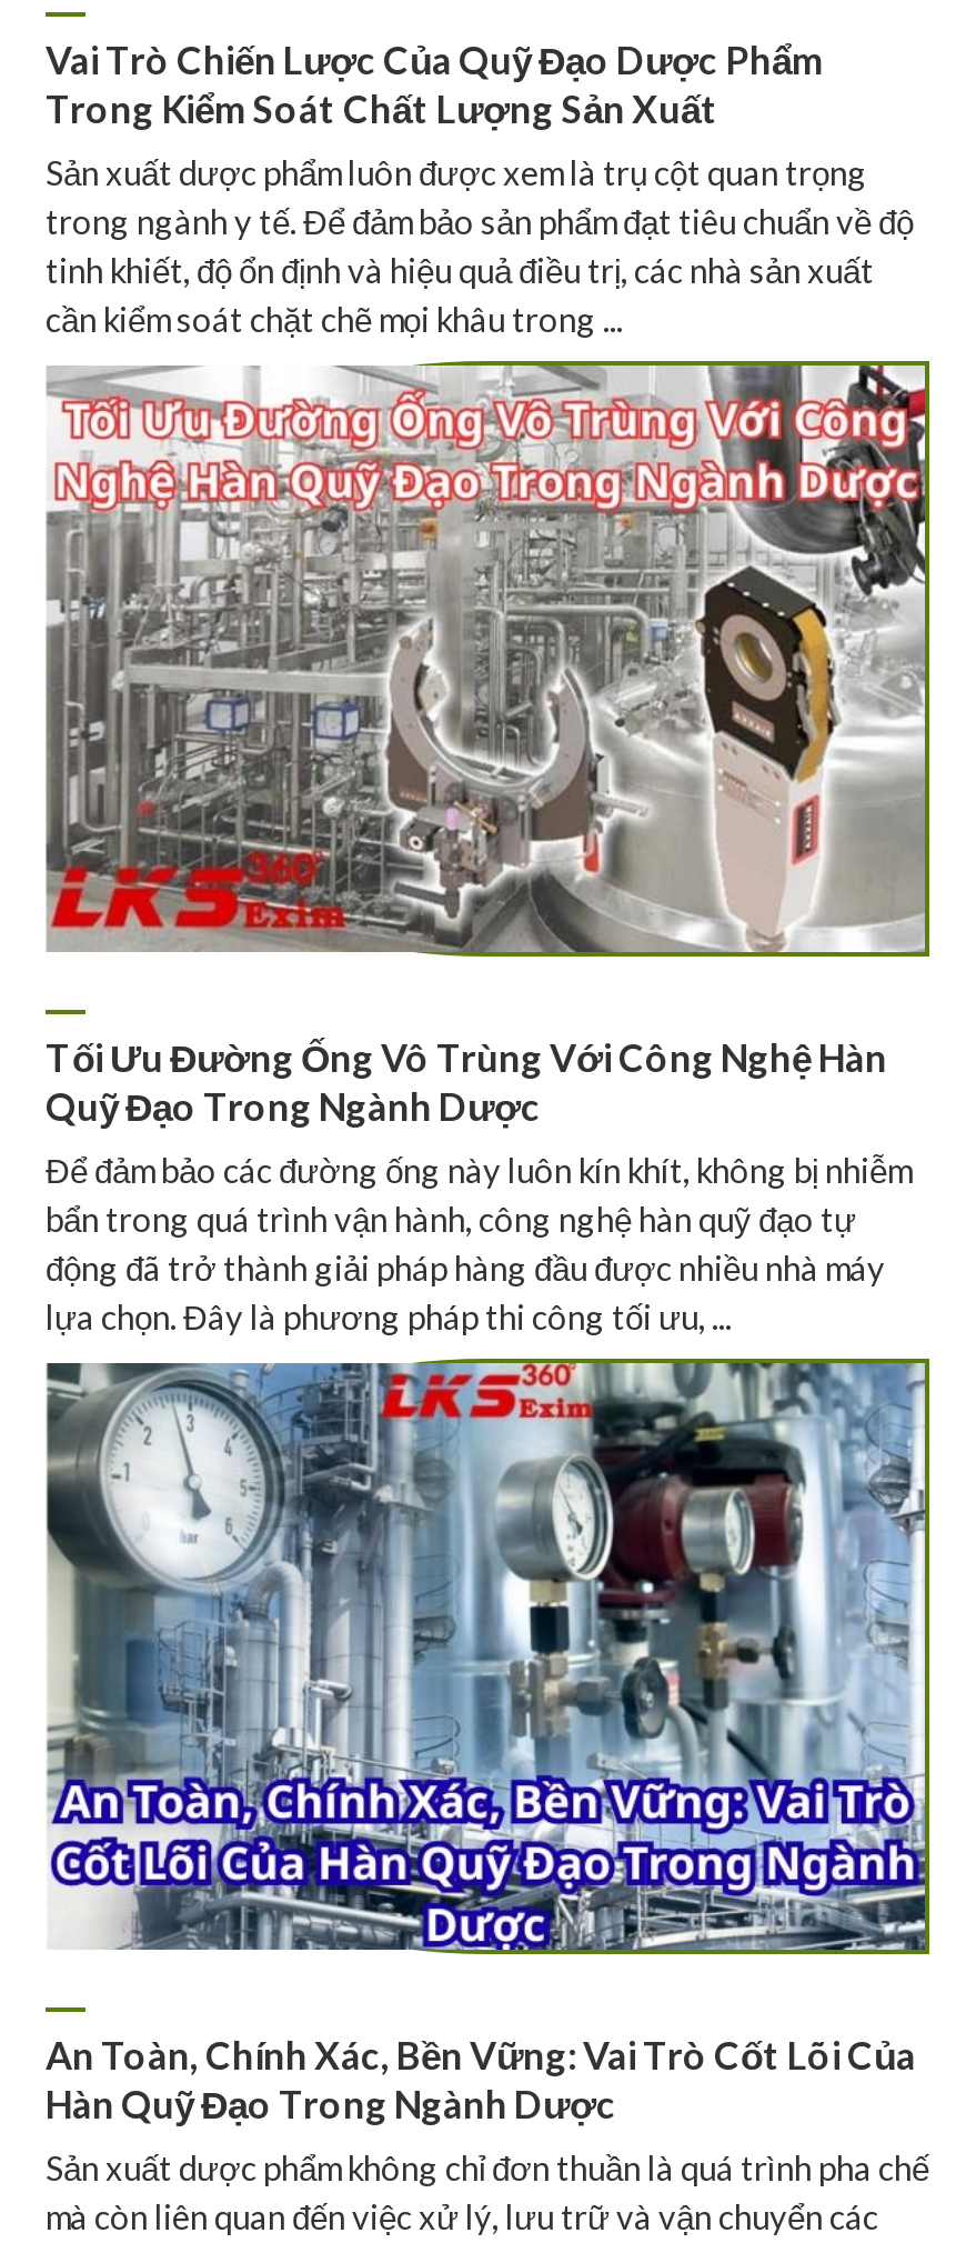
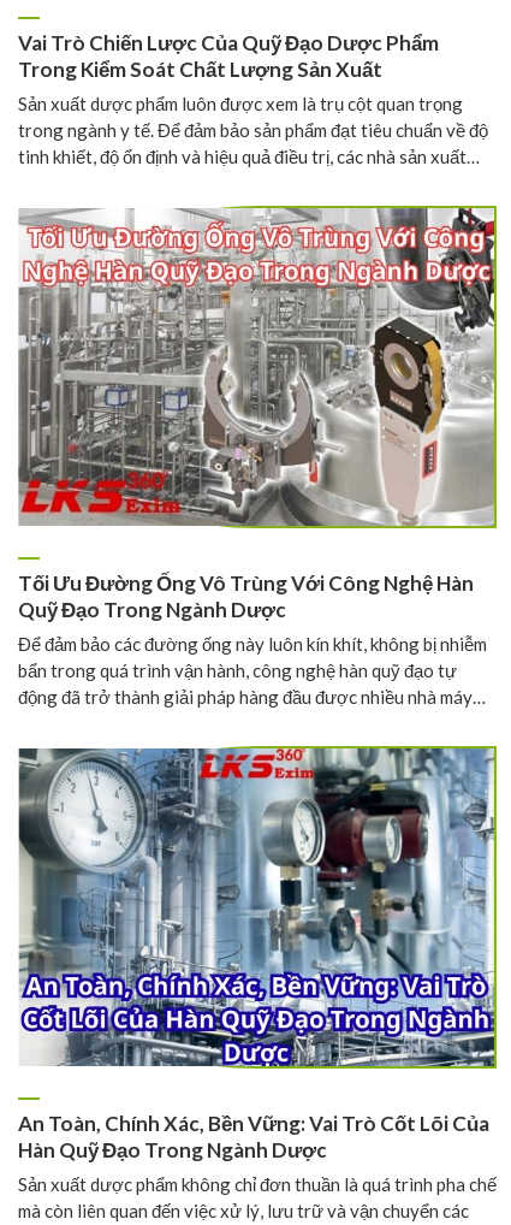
[46,249,874,338] tinh khiết, độ ổn định và hiệu quả điều trị, các nhà sản xuất | cần kiểm soát chặt chẽ mọi khâu trong ... -> [18,145,480,167] tinh khiết, độ ổn định và hiệu quả điều trị, các nhà sản xuất…
[46,1247,885,1336] động đã trở thành giải pháp hàng đầu được nhiều nhà máy | lựa chọn. Đây là phương pháp thi công tối ưu, ... -> [18,686,486,707] động đã trở thành giải pháp hàng đầu được nhiều nhà máy…

